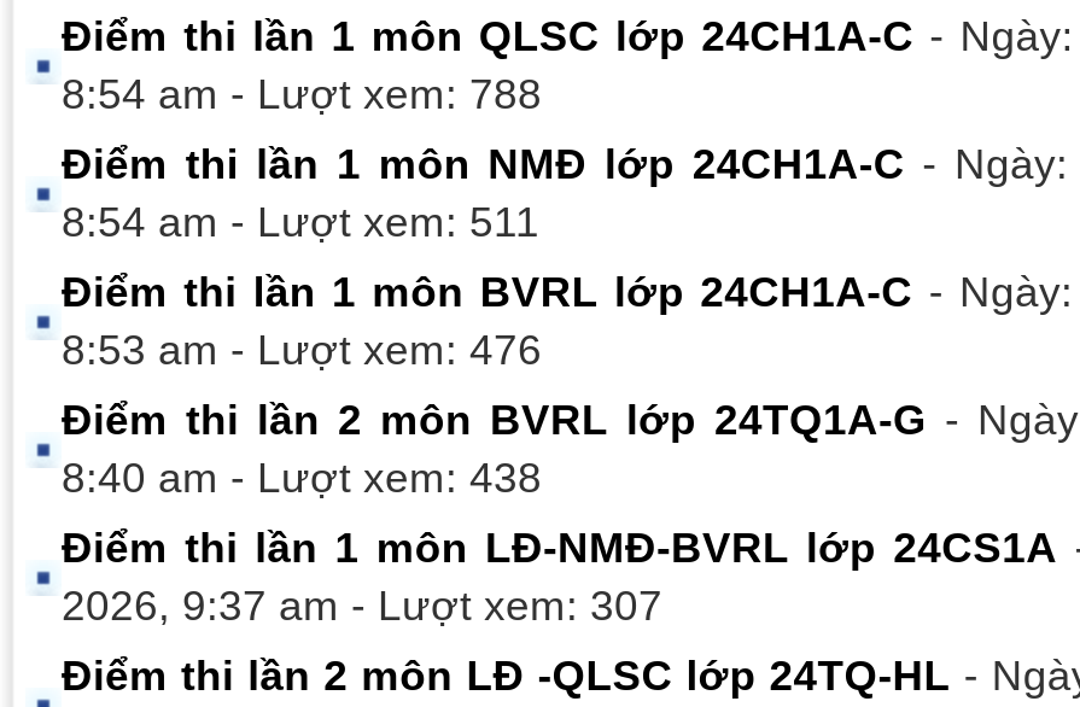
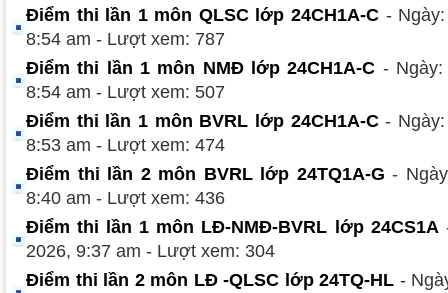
[62,70,542,118] 8:54 am - Lượt xem: 788 -> [26,29,225,49] 8:54 am - Lượt xem: 787
[62,198,539,246] 8:54 am - Lượt xem: 511 -> [26,82,225,102] 8:54 am - Lượt xem: 507
[62,326,542,374] 8:53 am - Lượt xem: 476 -> [26,135,225,155] 8:53 am - Lượt xem: 474
[62,454,542,502] 8:40 am - Lượt xem: 438 -> [26,188,225,208] 8:40 am - Lượt xem: 436
[62,582,662,630] 2026, 9:37 am - Lượt xem: 307 -> [26,241,275,261] 2026, 9:37 am - Lượt xem: 304

